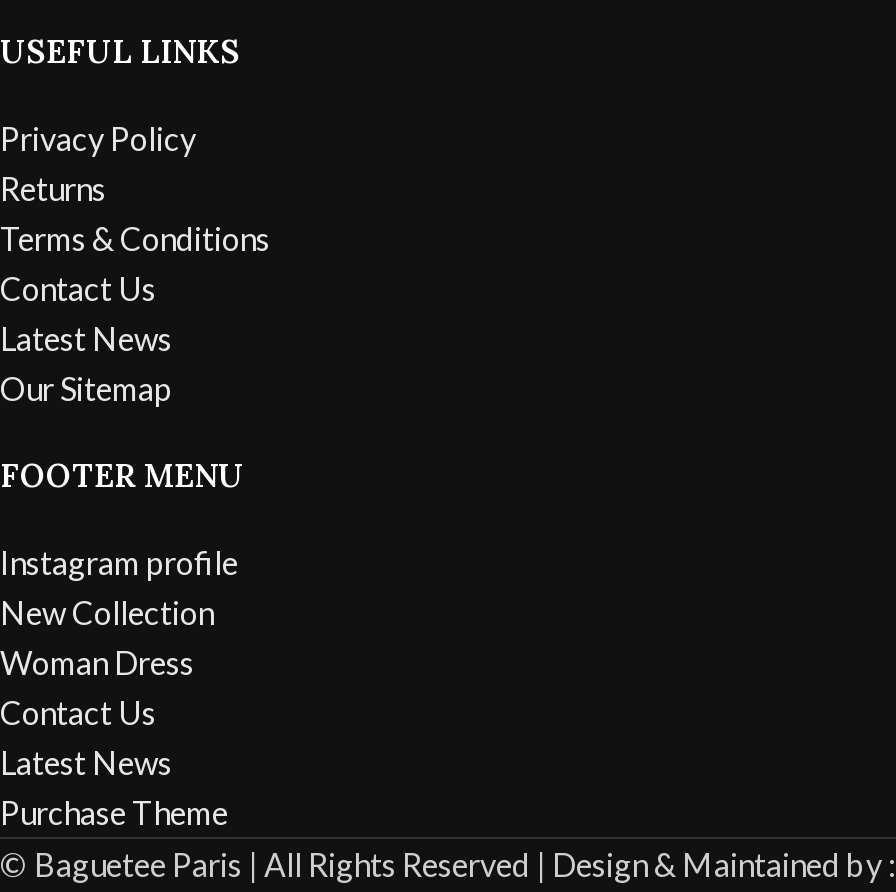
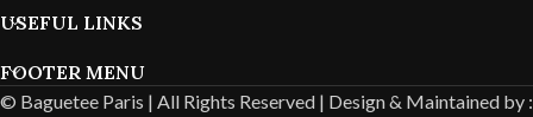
[0,120,270,408] Privacy Policy | Returns | Terms & Conditions | Contact Us | Latest News | Our Sitemap -> none
[0,544,238,832] Instagram profile | New Collection | Woman Dress | Contact Us | Latest News | Purchase Theme -> none

